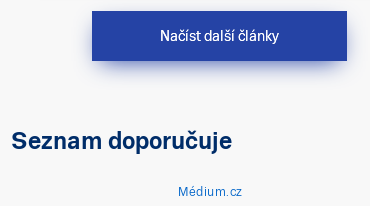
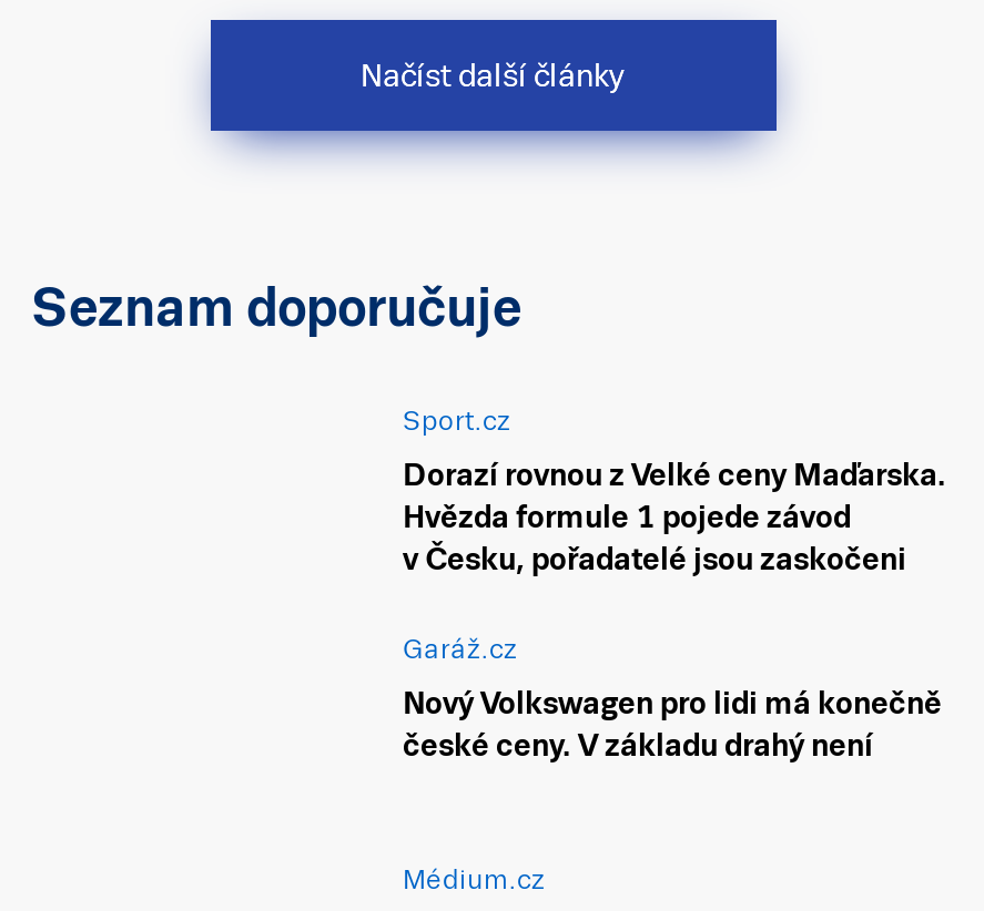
none -> [403,406,946,763] Sport.cz | Dorazí rovnou z Velké ceny Maďarska. | Hvězda formule 1 pojede závod | v Česku, pořadatelé jsou zaskočeni | Garáž.cz | Nový Volkswagen pro lidi má konečně | české ceny. V základu drahý není

